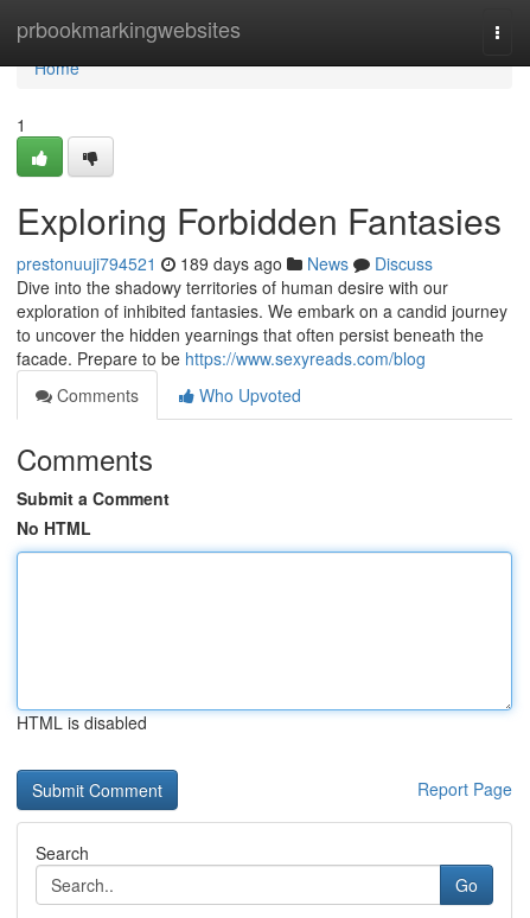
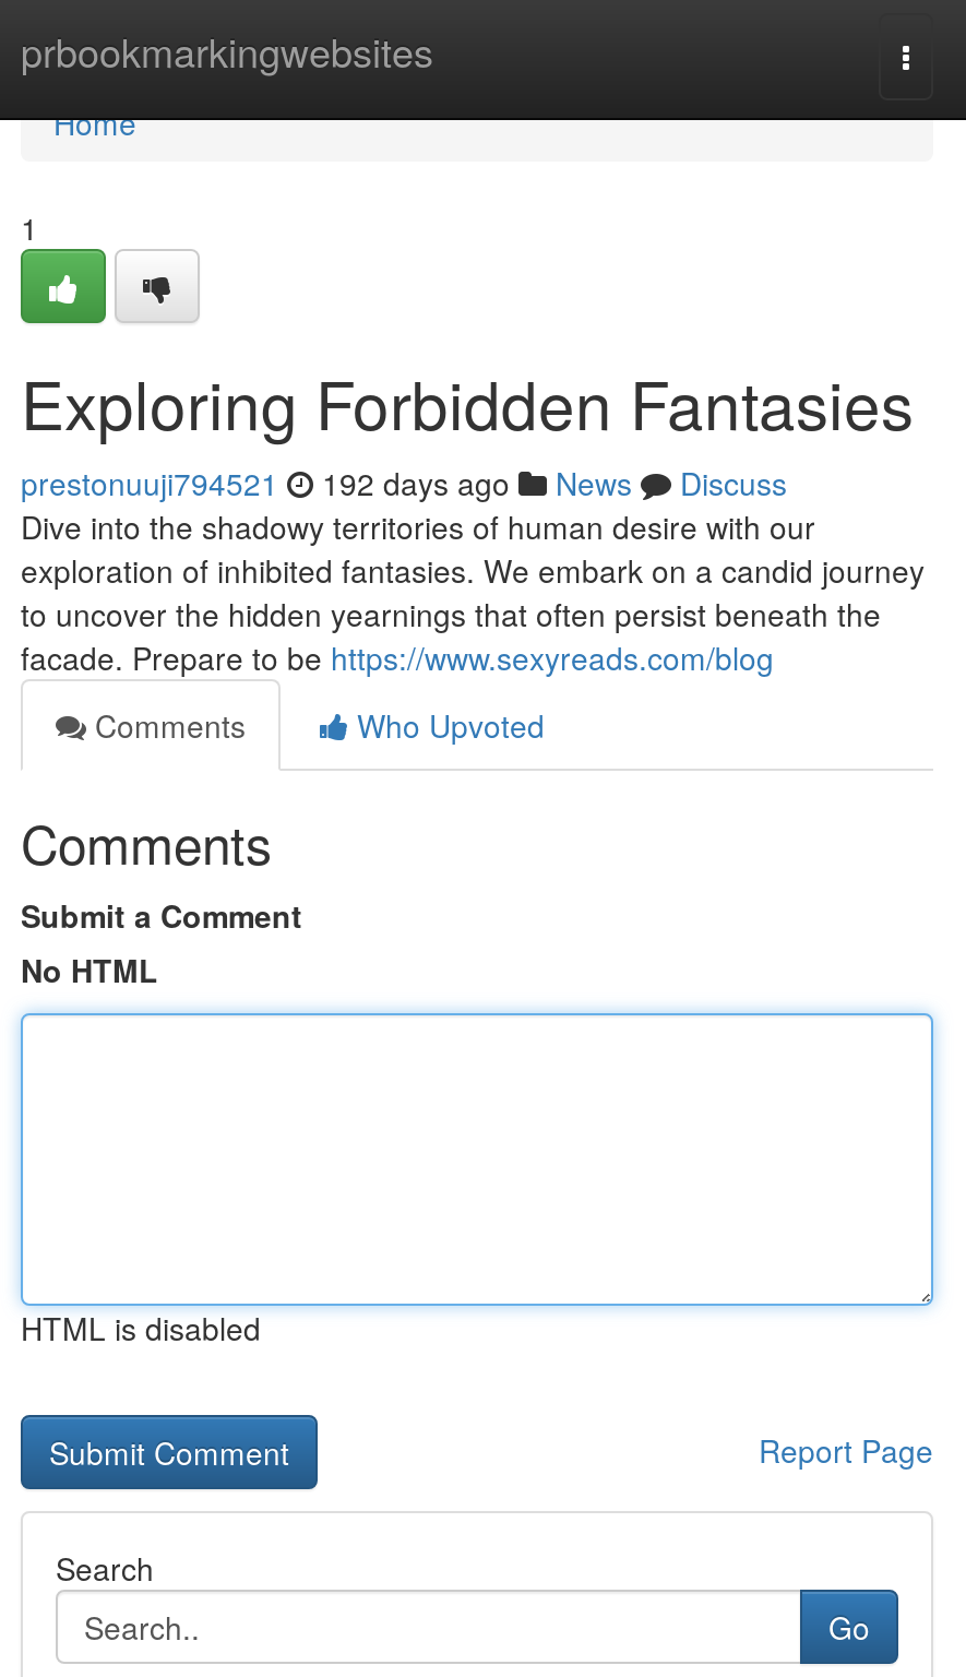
[17,251,433,275] prestonuuji794521 189 days ago News Discuss -> [21,461,787,504] prestonuuji794521 192 days ago News Discuss

